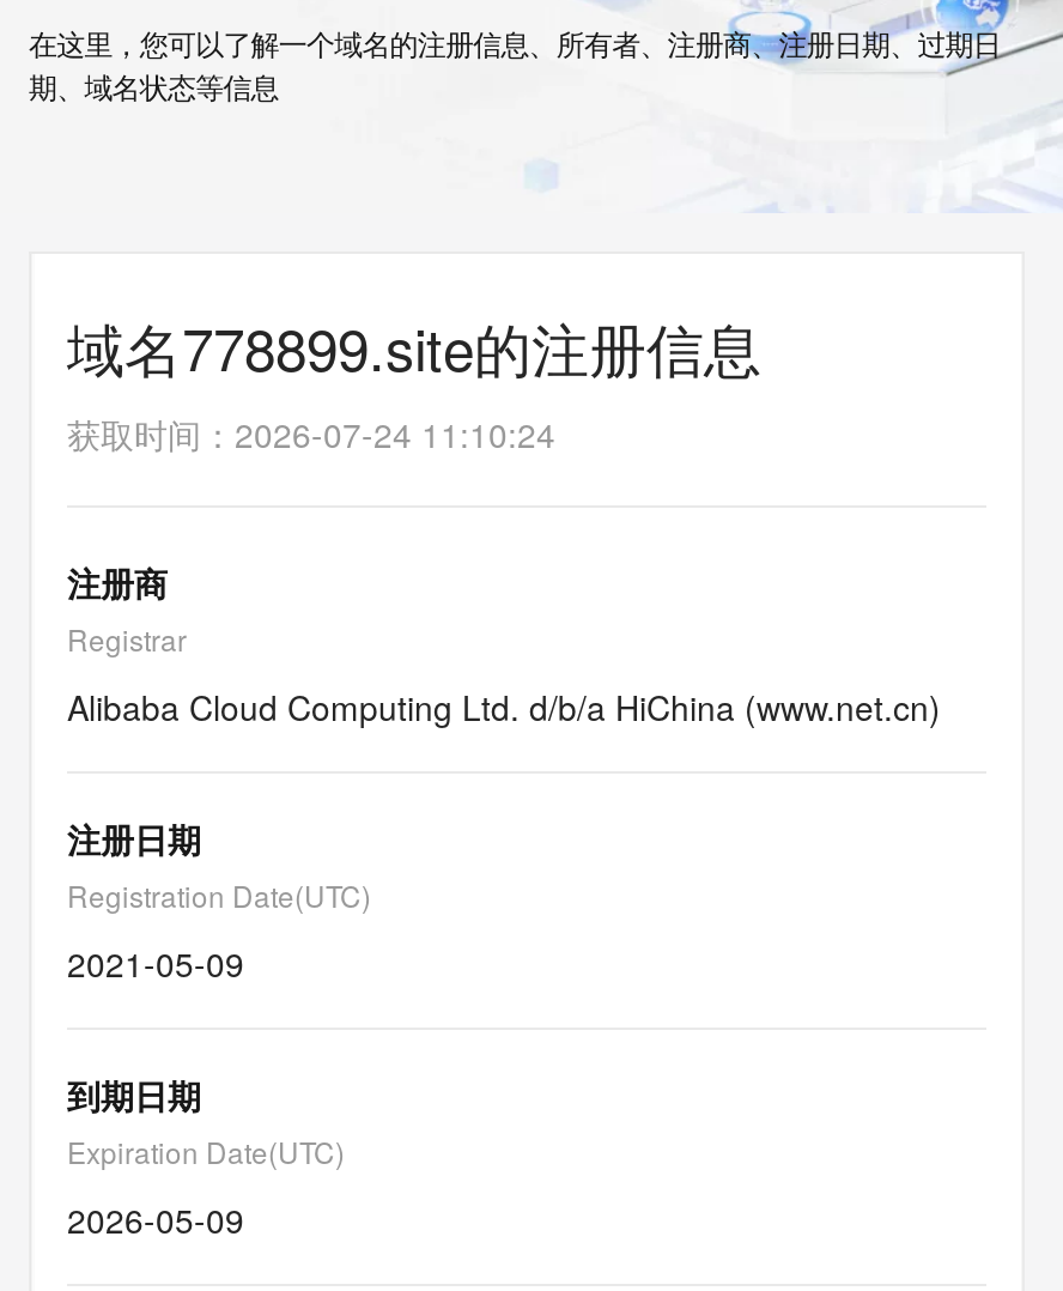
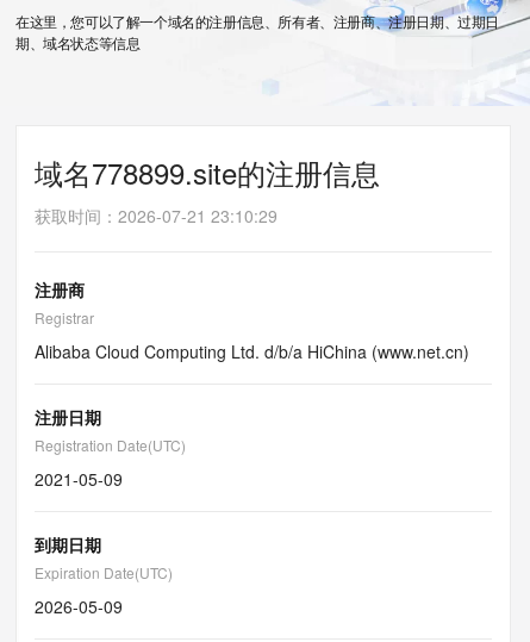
[67,410,555,457] 获取时间：2026-07-24 11:10:24 -> [35,204,278,227] 获取时间：2026-07-21 23:10:29

